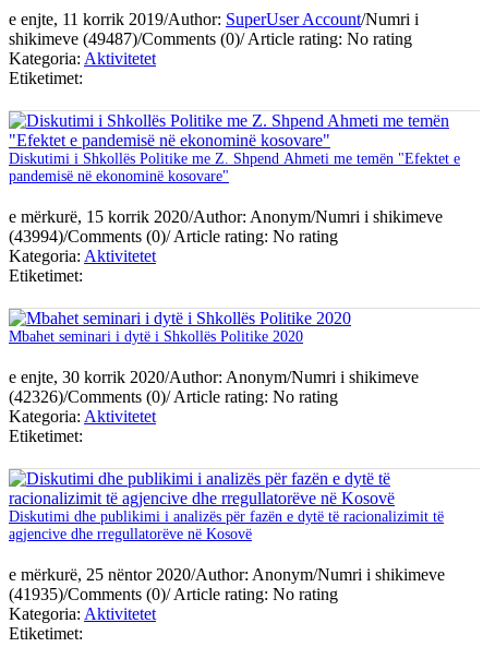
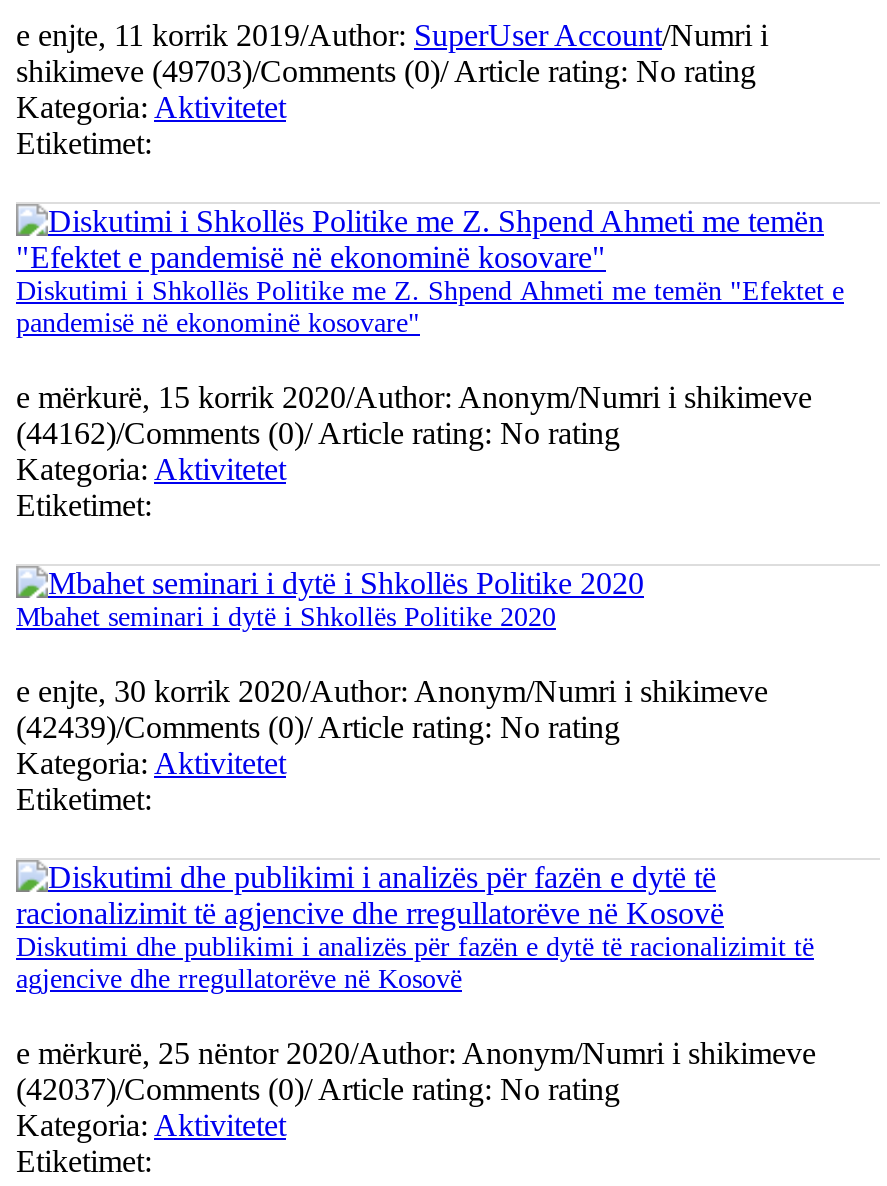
[9,29,412,48] shikimeve (49487)/Comments (0)/Article rating: No rating -> [16,54,756,88] shikimeve (49703)/Comments (0)/Article rating: No rating
[9,227,338,245] (43994)/Comments (0)/ Article rating: No rating -> [16,415,620,449] (44162)/Comments (0)/ Article rating: No rating
[9,387,338,405] (42326)/Comments (0)/ Article rating: No rating -> [16,709,620,743] (42439)/Comments (0)/ Article rating: No rating
[9,584,338,603] (41935)/Comments (0)/ Article rating: No rating -> [16,1071,620,1105] (42037)/Comments (0)/ Article rating: No rating

